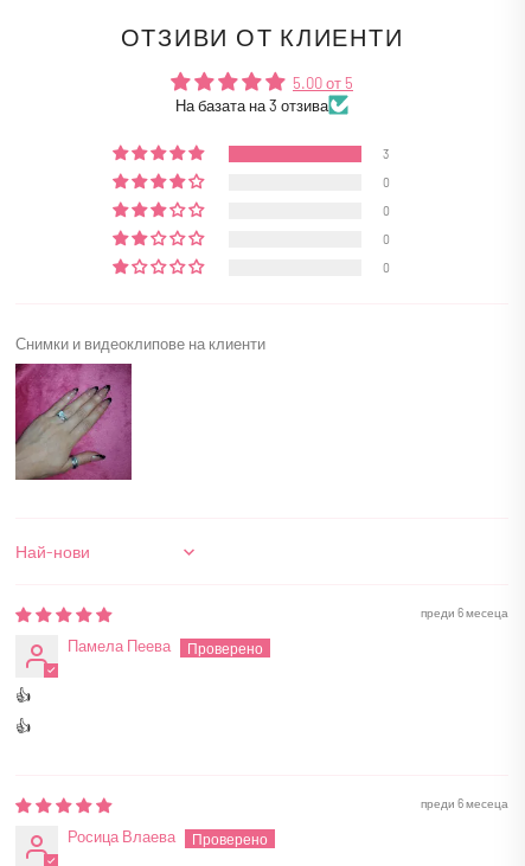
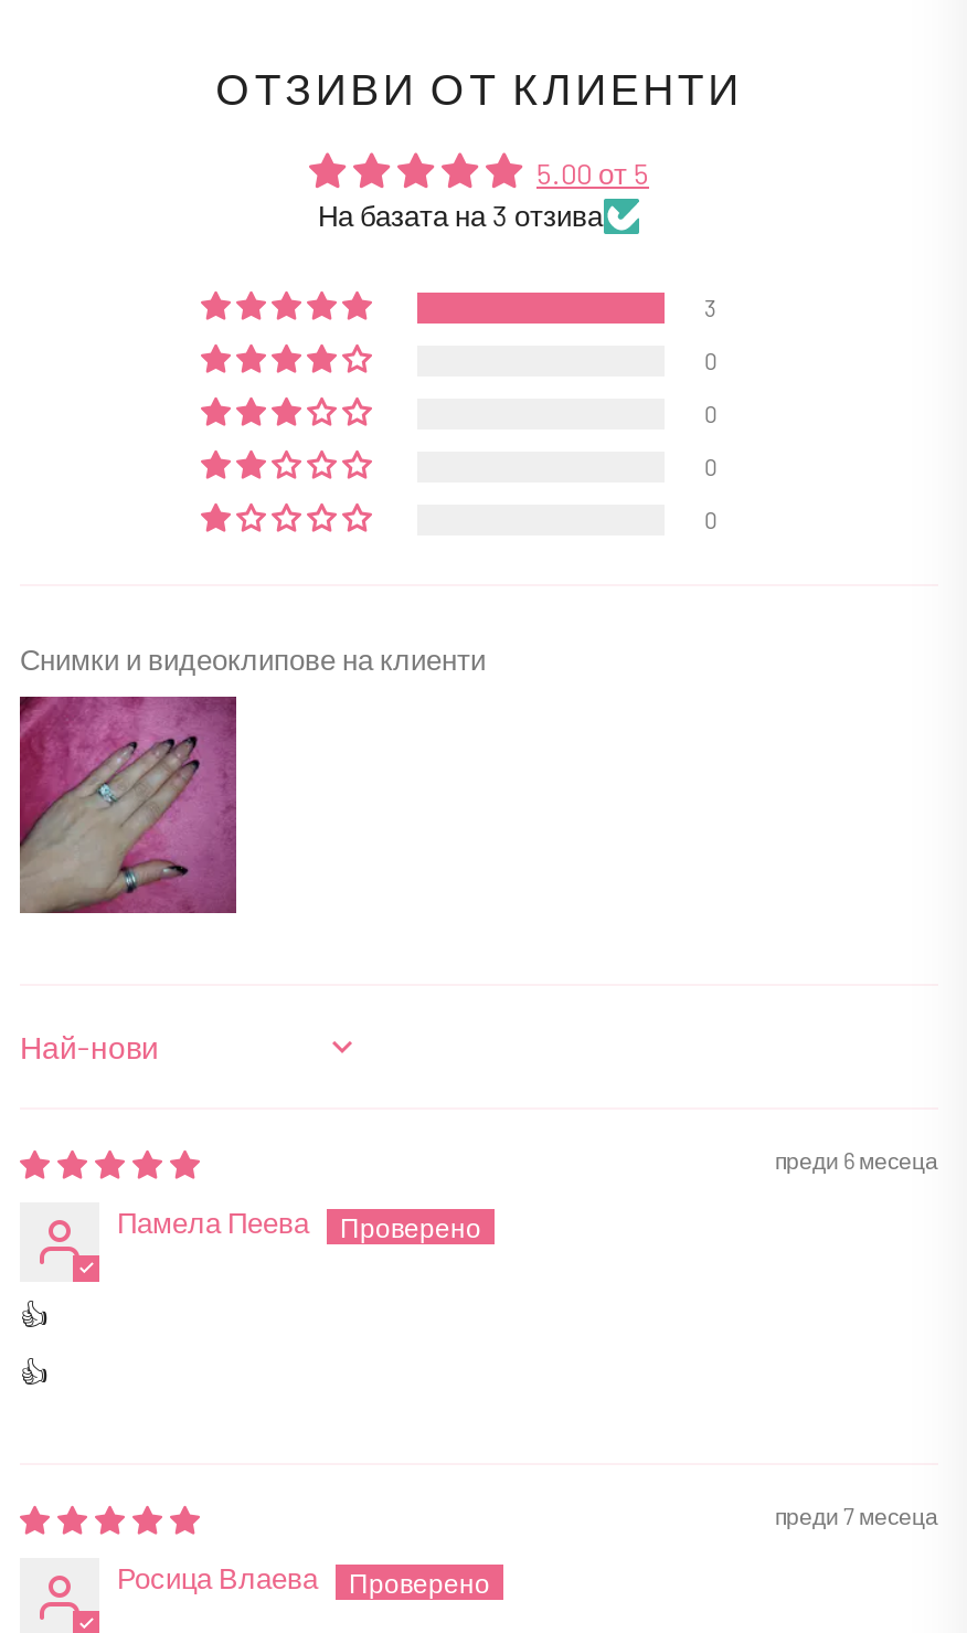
[421,796,508,810] преди 6 месеца -> [775,1503,938,1529] преди 7 месеца

